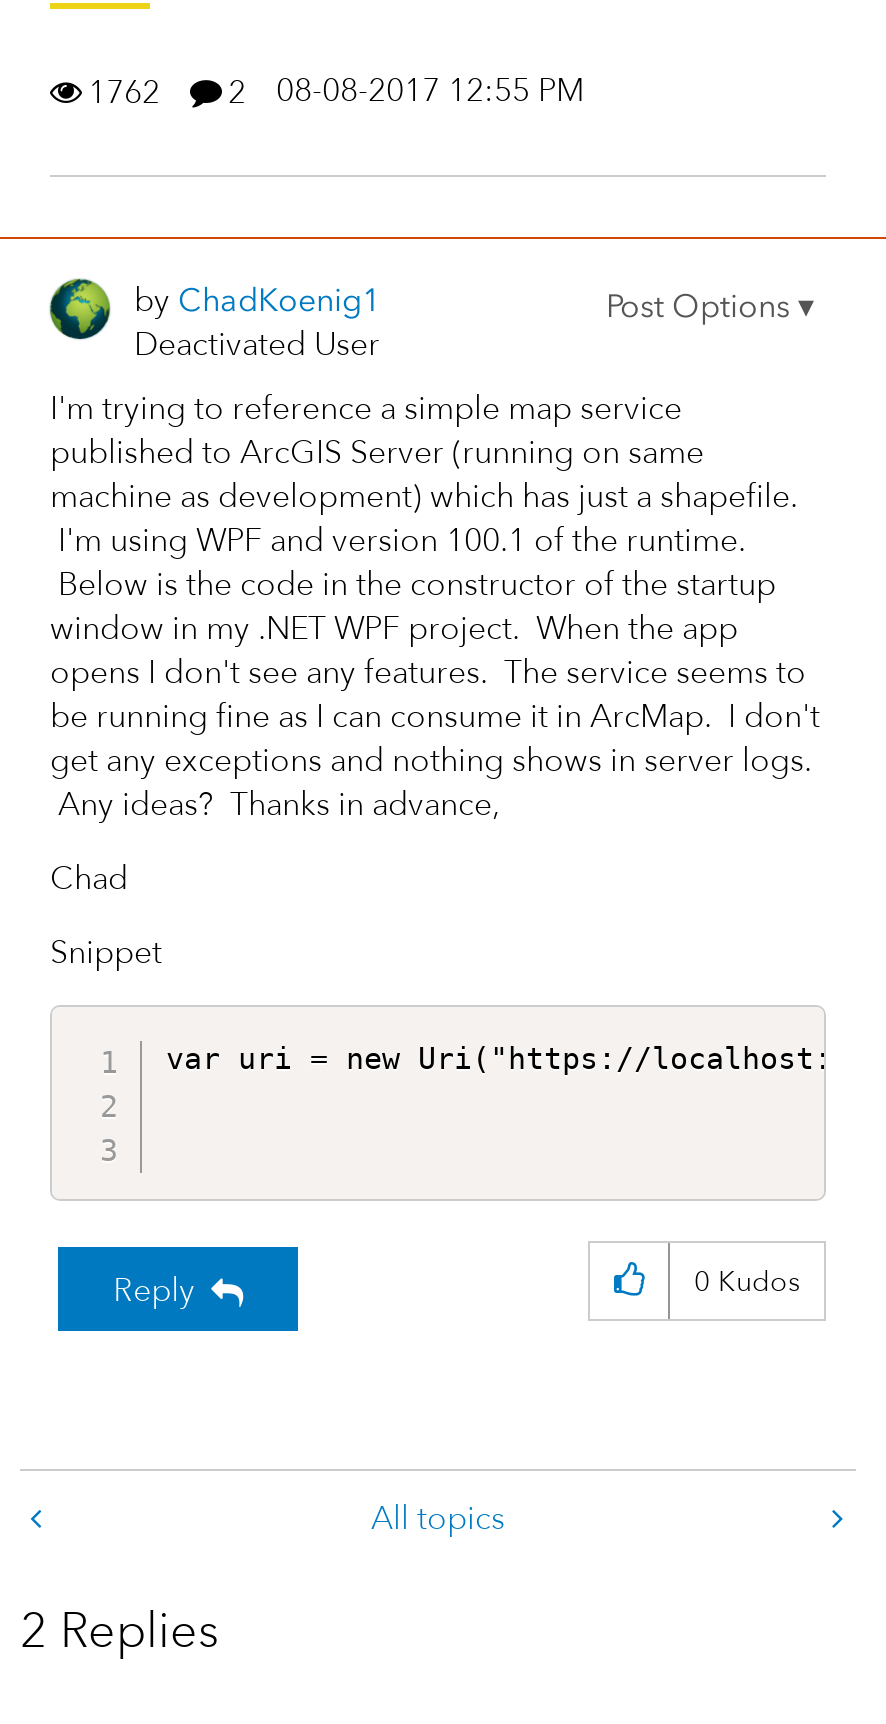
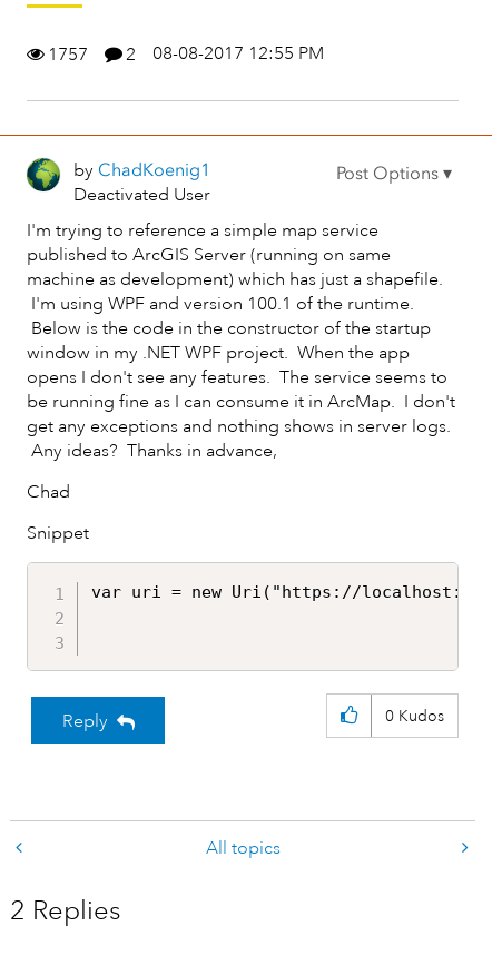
[88,71,584,113] 1762 2 08-08-2017 12:55 PM -> [48,42,324,66] 1757 2 08-08-2017 12:55 PM

